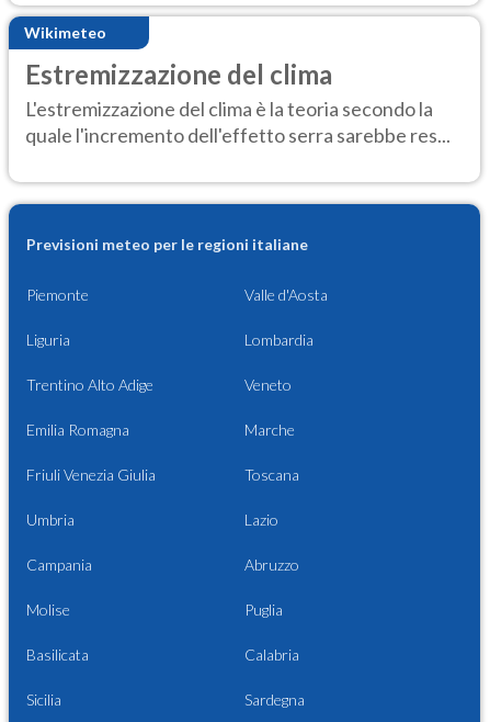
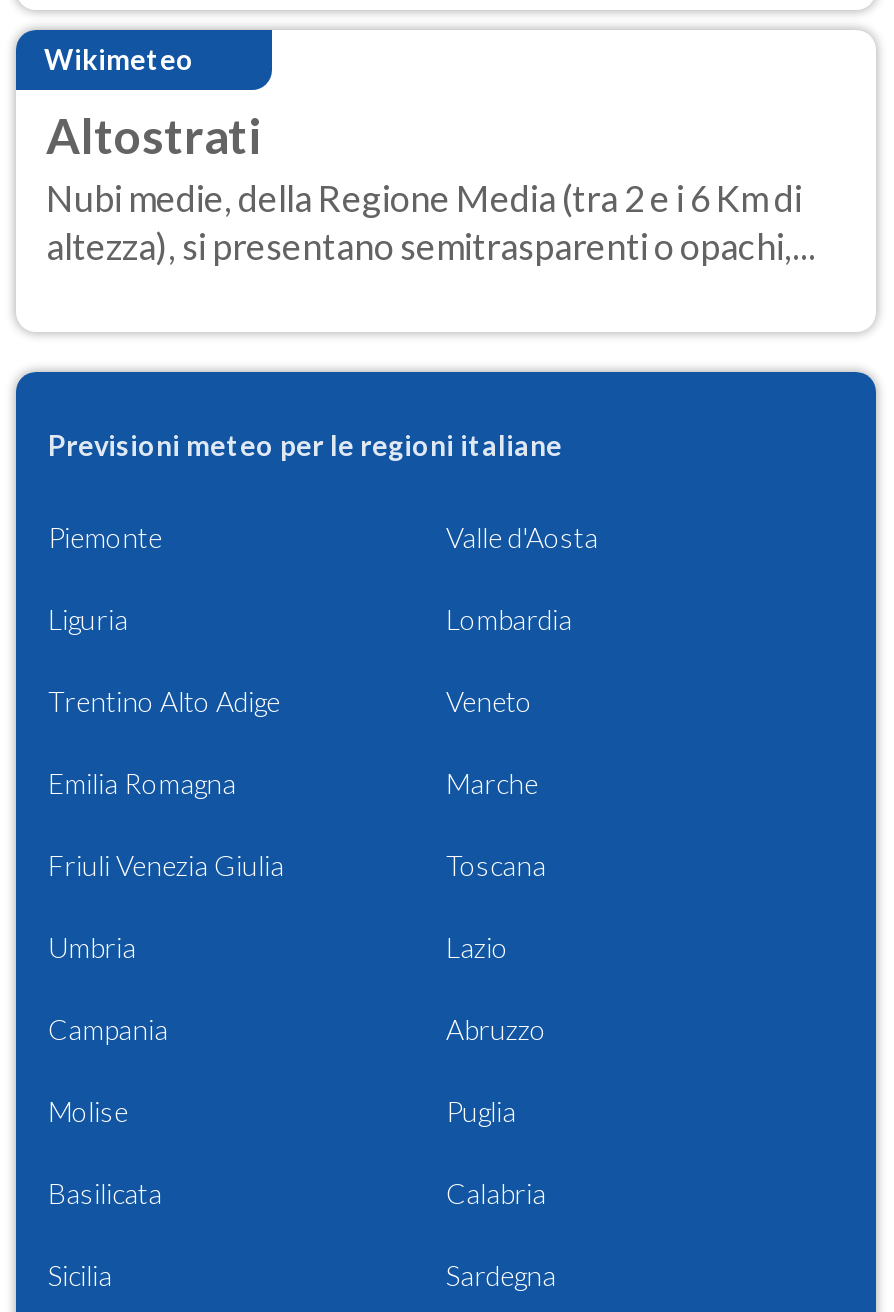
[25,58,451,147] Estremizzazione del clima | L'estremizzazione del clima è la teoria secondo la | quale l'incremento dell'effetto serra sarebbe res... -> [46,106,816,269] Altostrati | Nubi medie, della Regione Media (tra 2 e i 6 Km di | altezza), si presentano semitrasparenti o opachi,...

